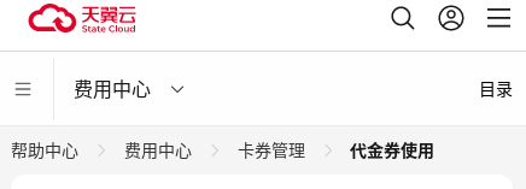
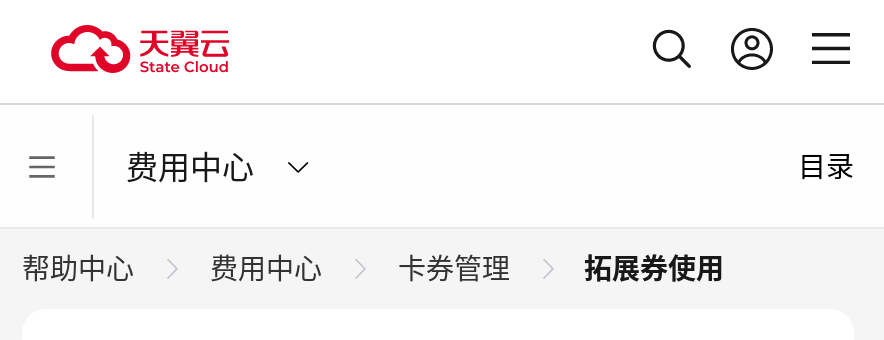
[346,140,434,160] 代金券使用 -> [578,251,724,285] 拓展券使用

